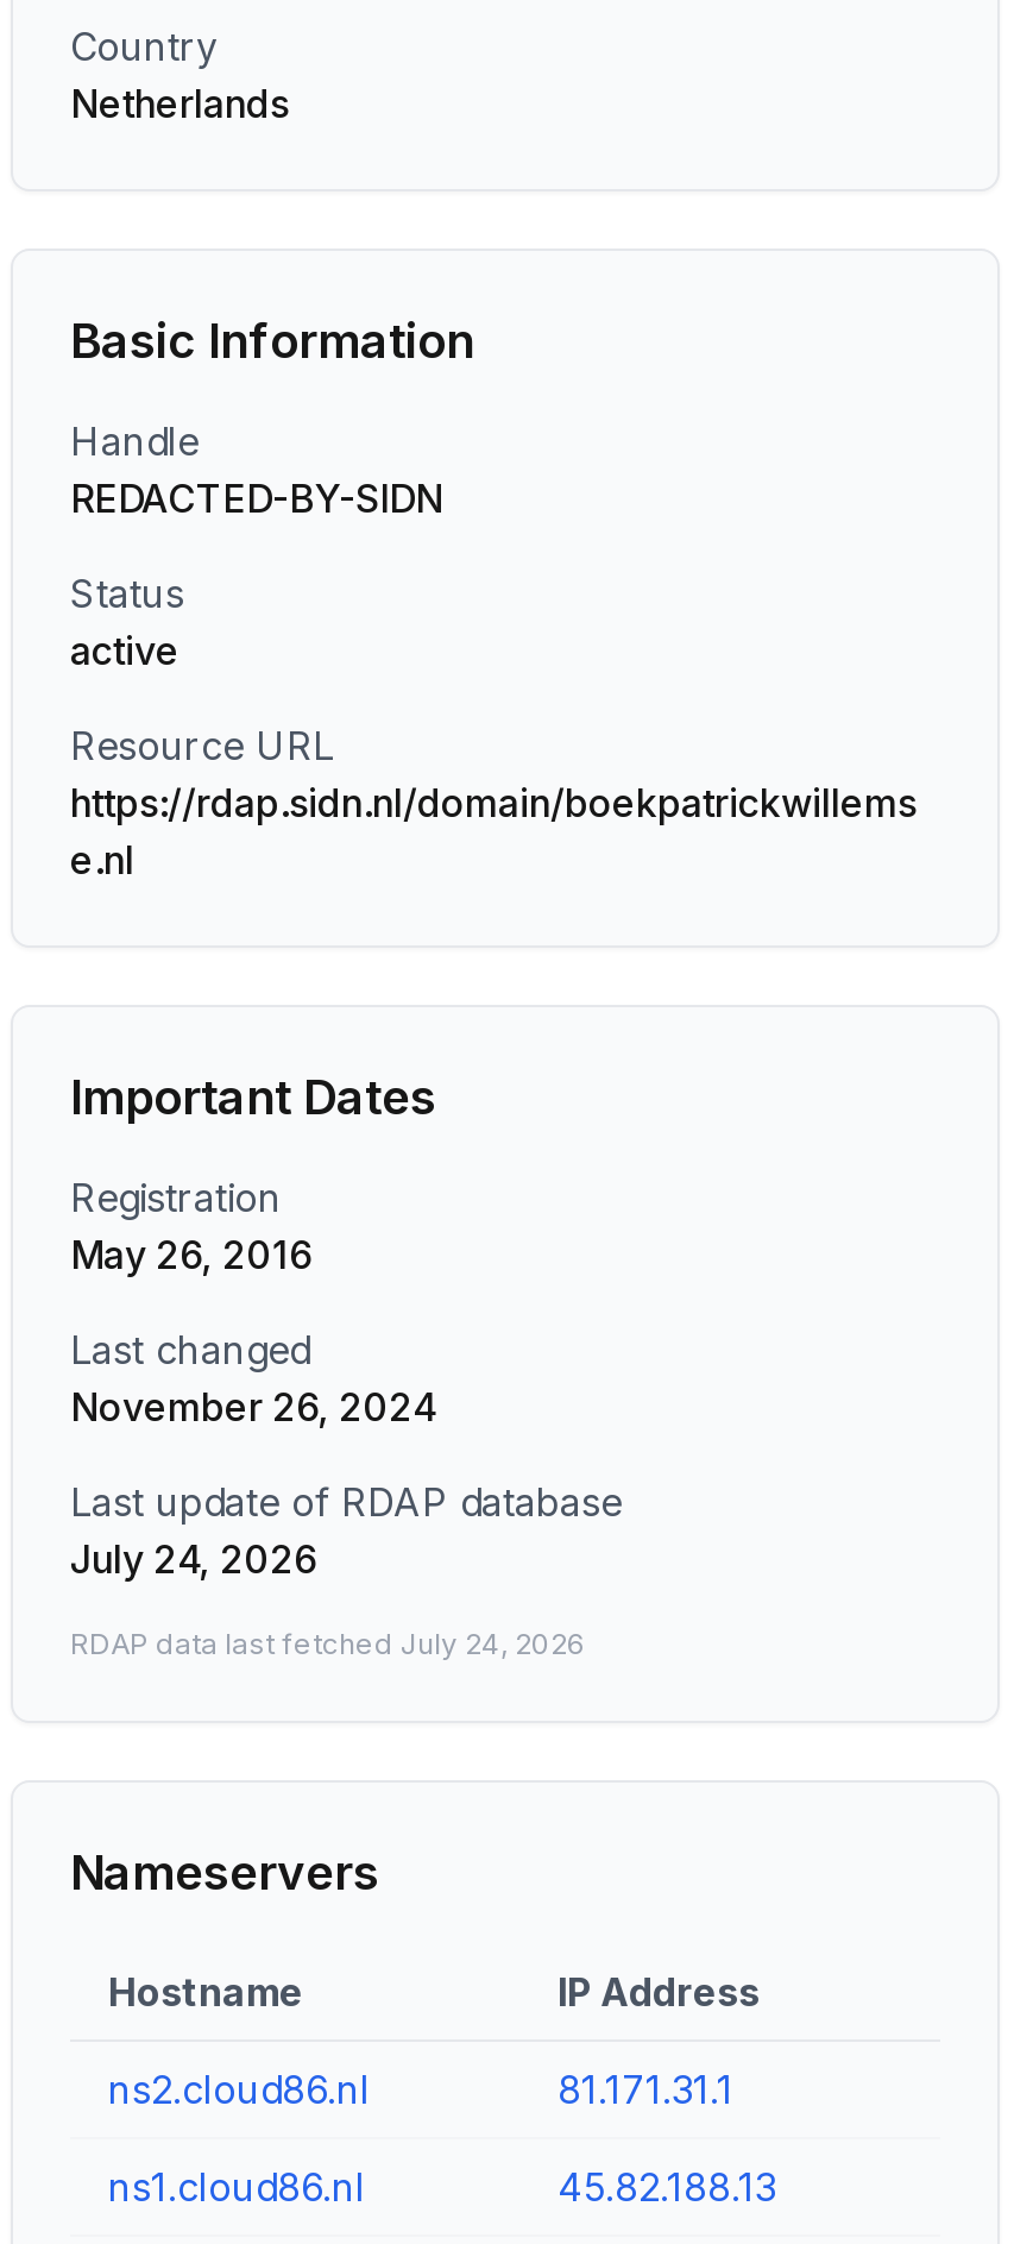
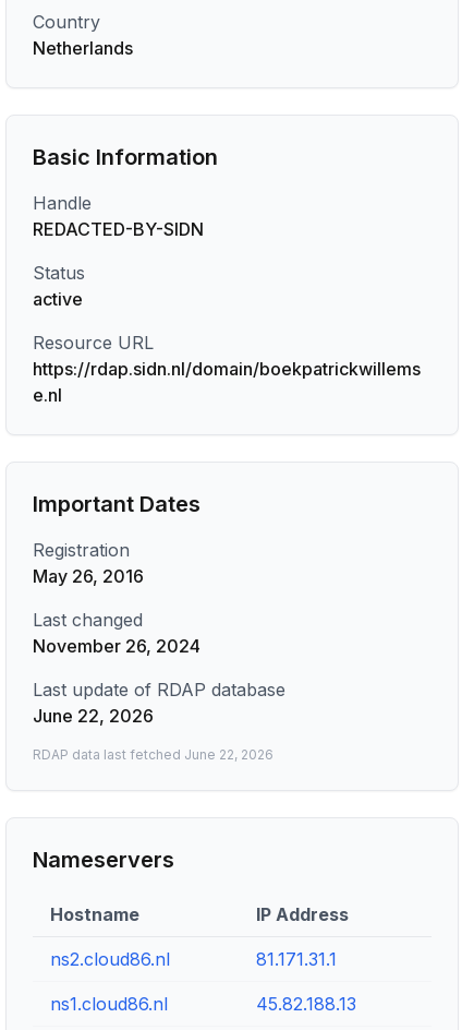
[70,1535,317,1583] July 24, 2026 -> [33,705,154,727] June 22, 2026
[70,1626,586,1661] RDAP data last fetched July 24, 2026 -> [33,746,274,763] RDAP data last fetched June 22, 2026

